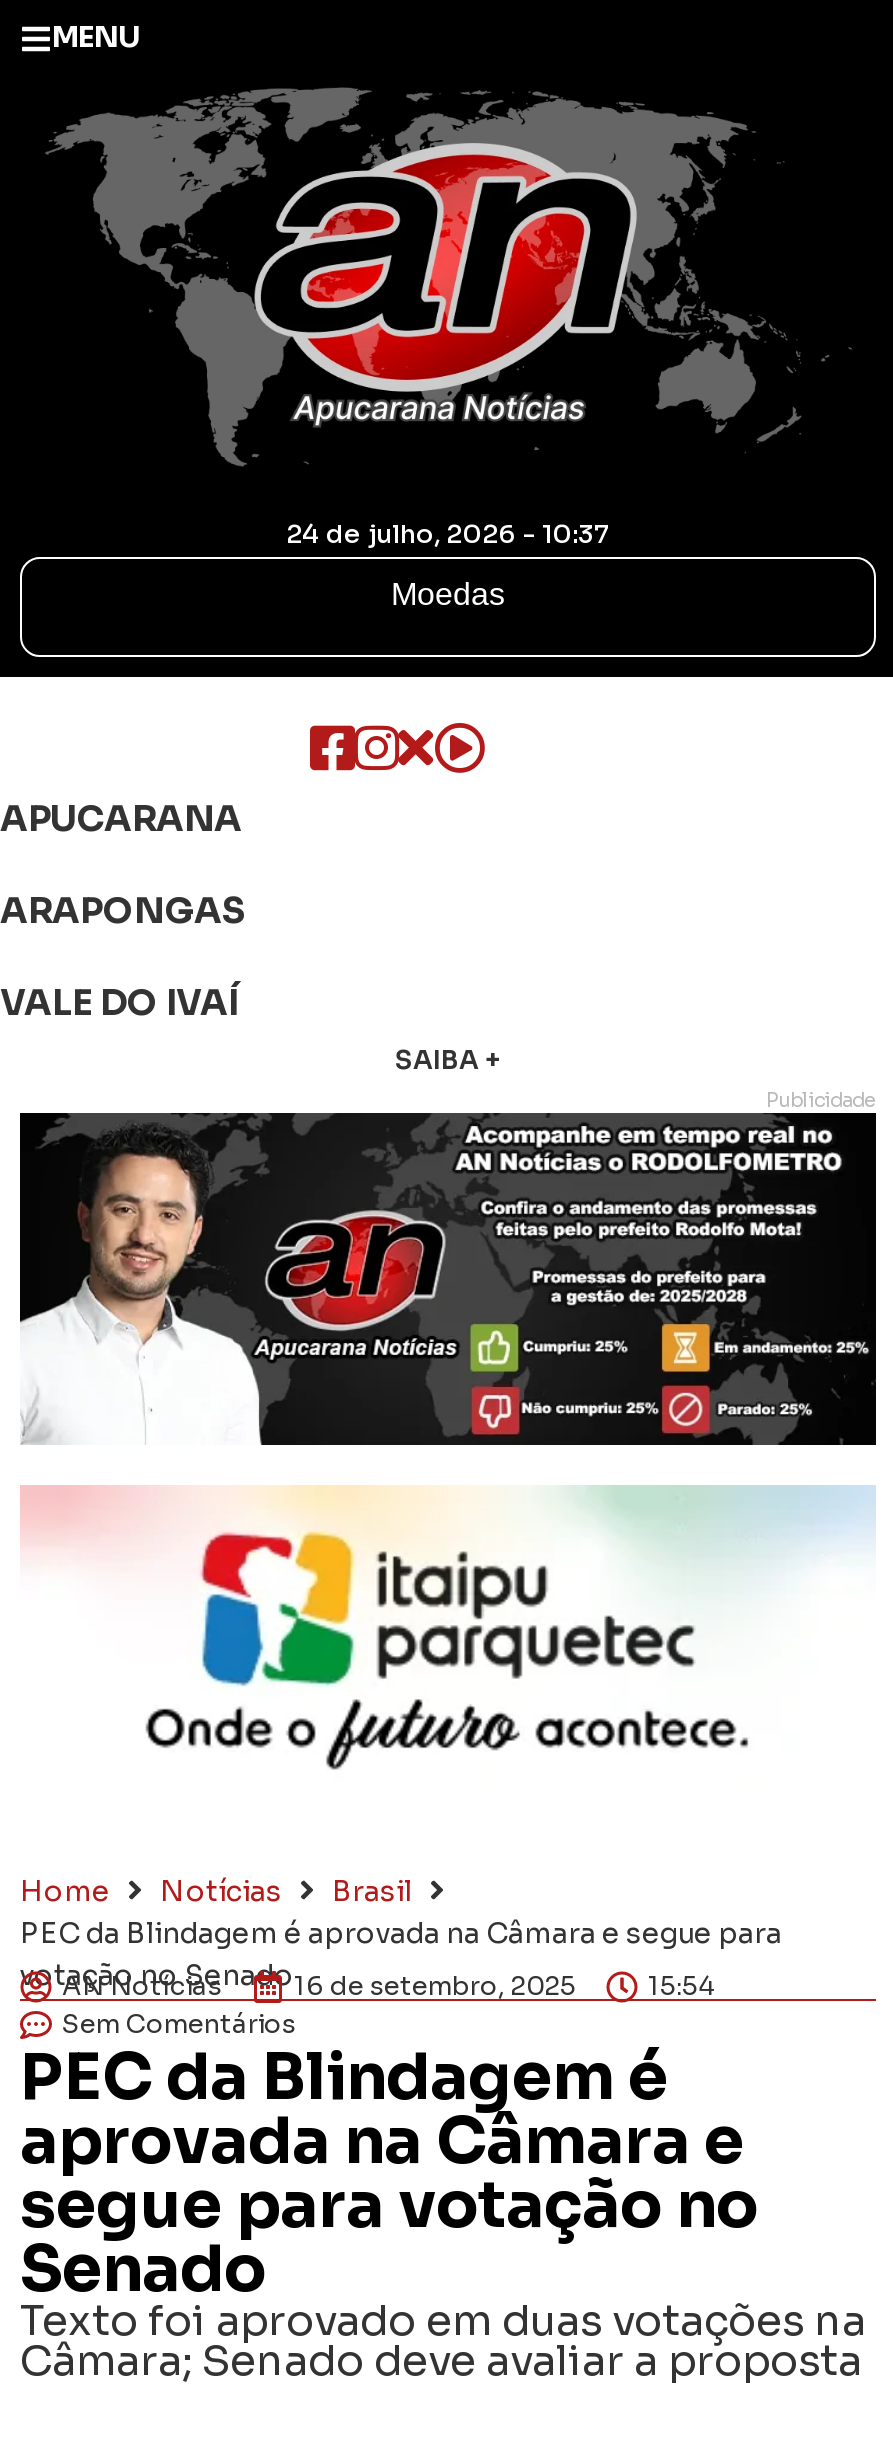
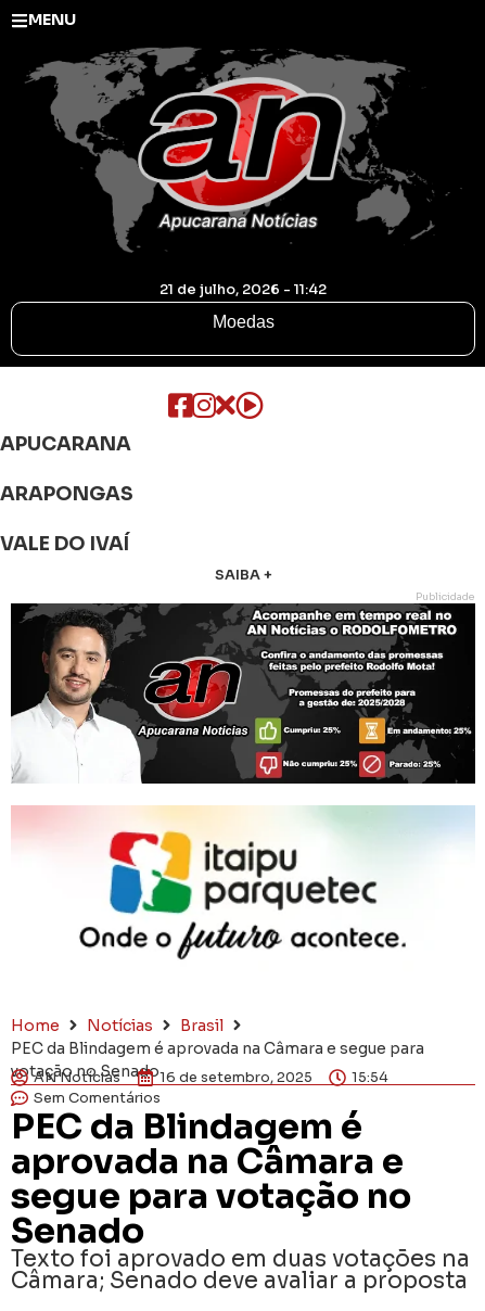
[286,519,610,551] 24 de julho, 2026 - 10:37 -> [159,281,327,298] 21 de julho, 2026 - 11:42

